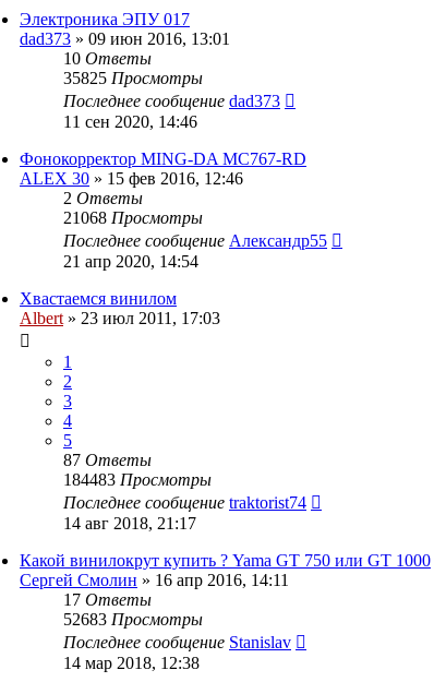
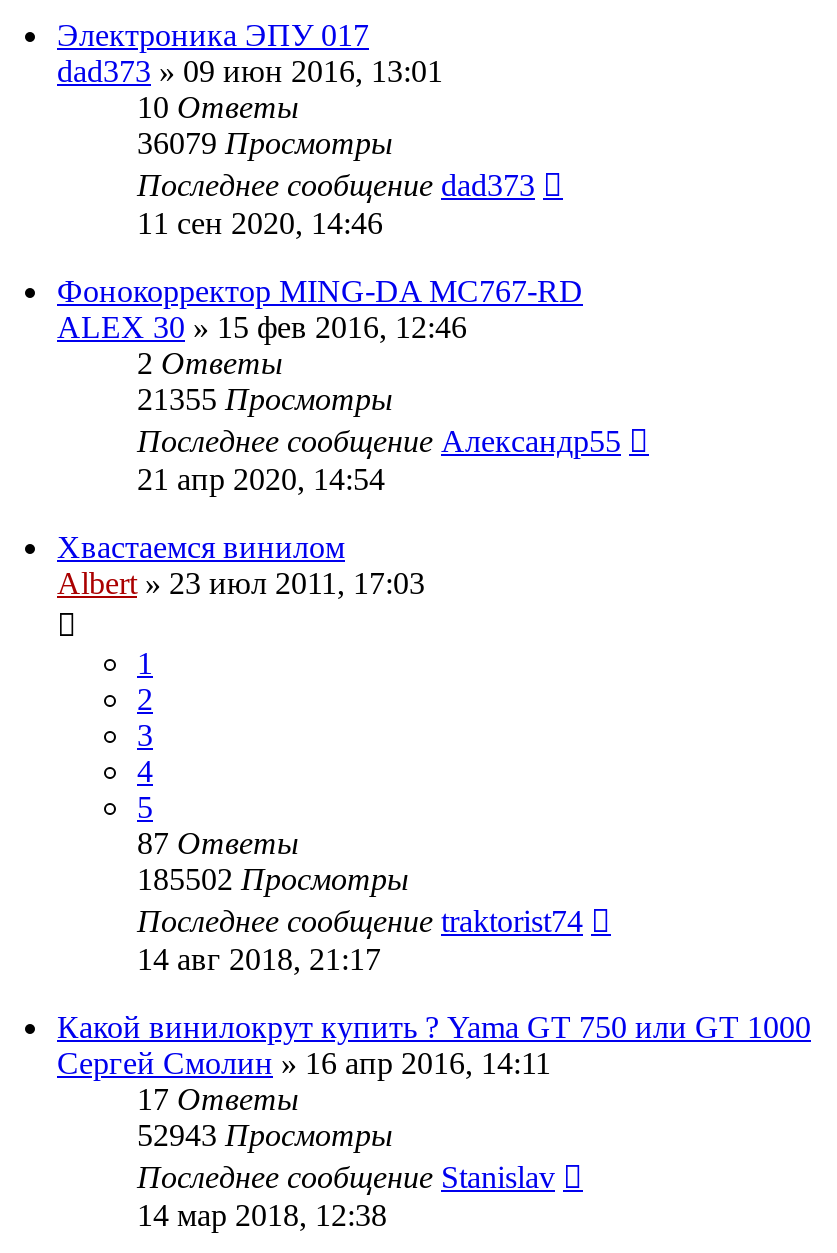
[63,69,203,88] 35825 Просмотры -> [137,127,393,161] 36079 Просмотры
[63,209,203,227] 21068 Просмотры -> [137,383,393,417] 21355 Просмотры
[63,471,212,489] 184483 Просмотры -> [137,863,409,897] 185502 Просмотры
[63,610,203,629] 52683 Просмотры -> [137,1119,393,1153] 52943 Просмотры

